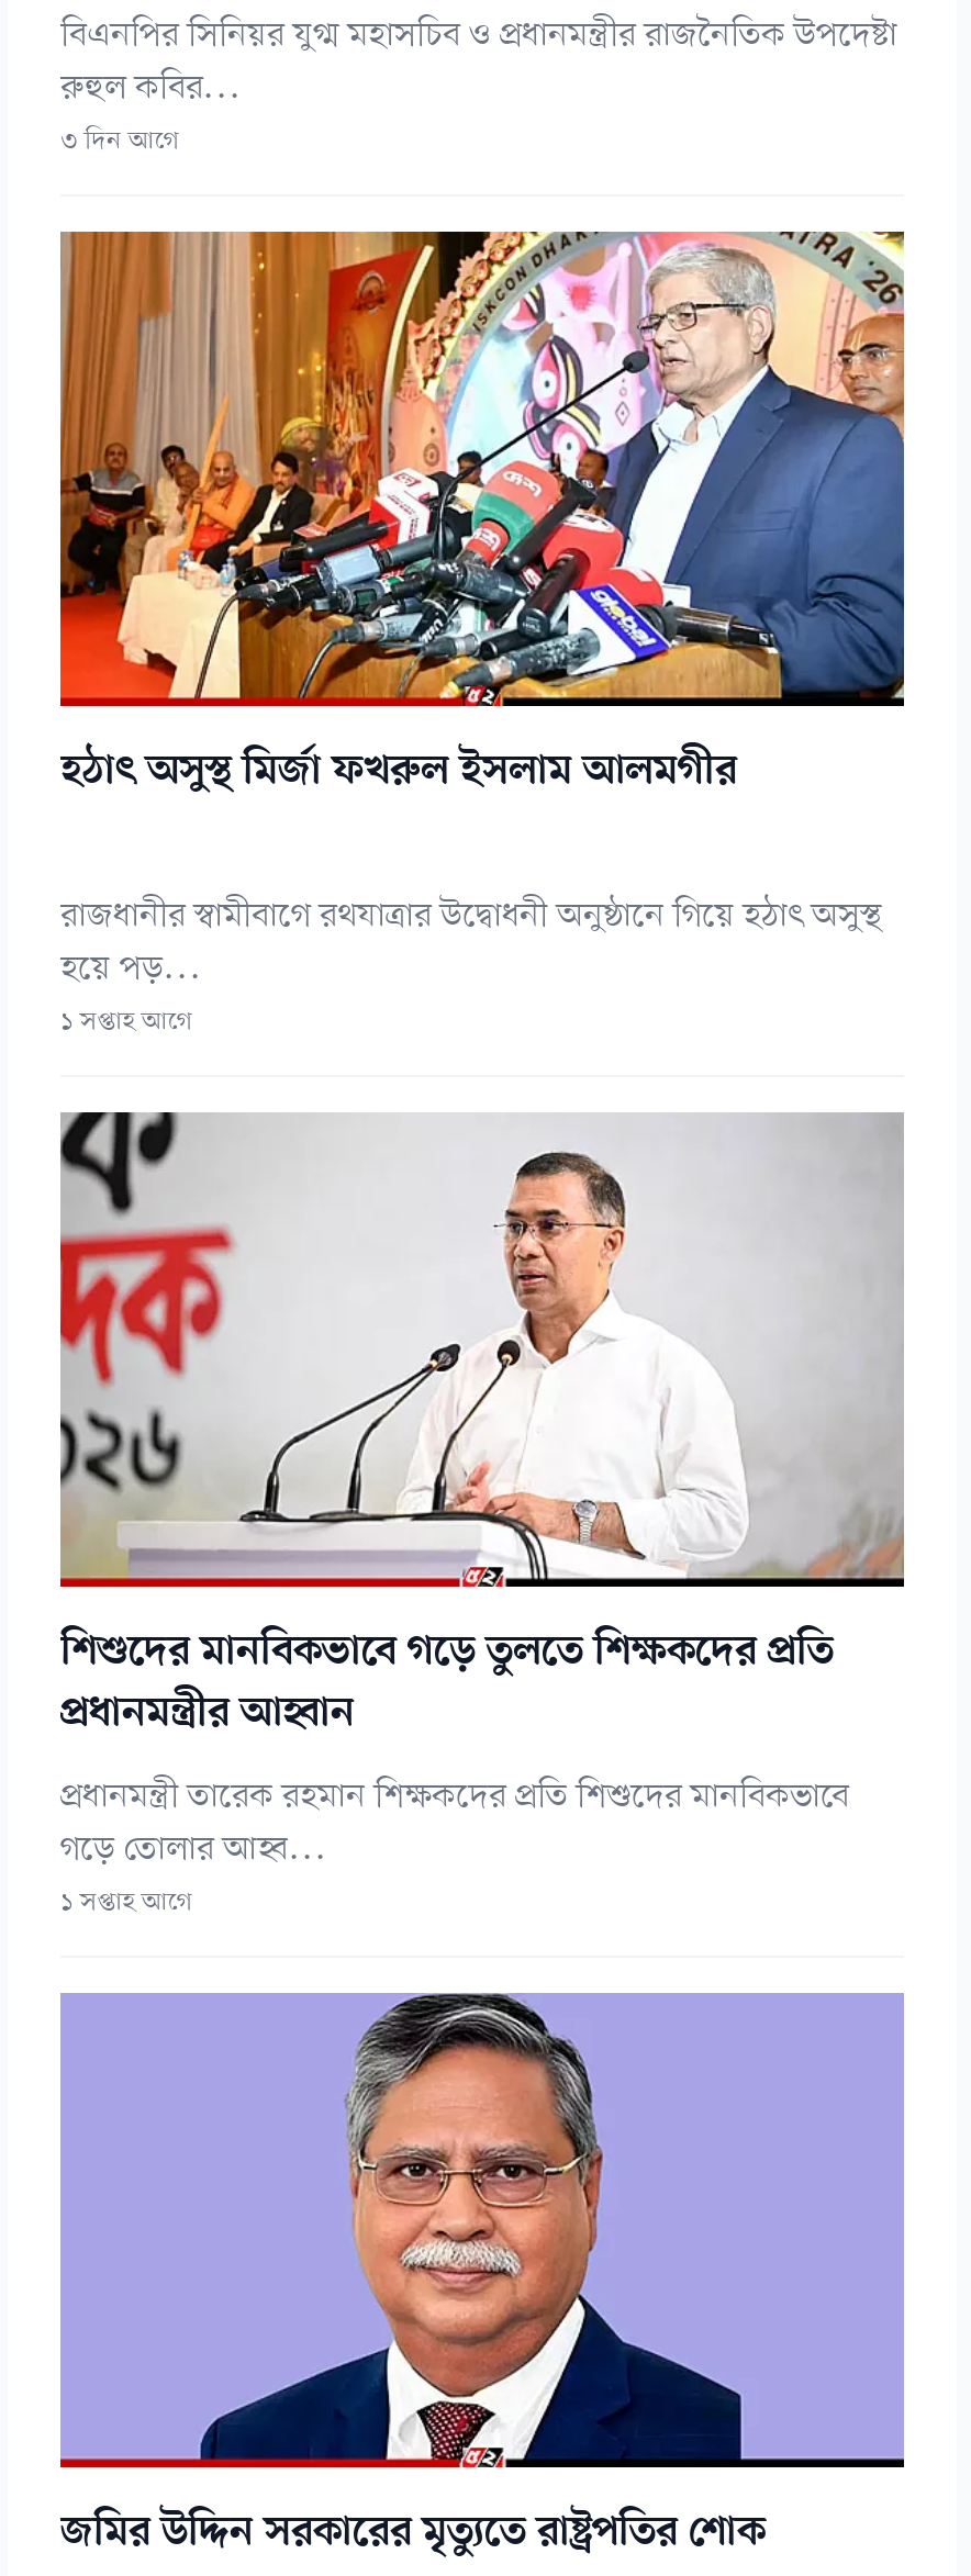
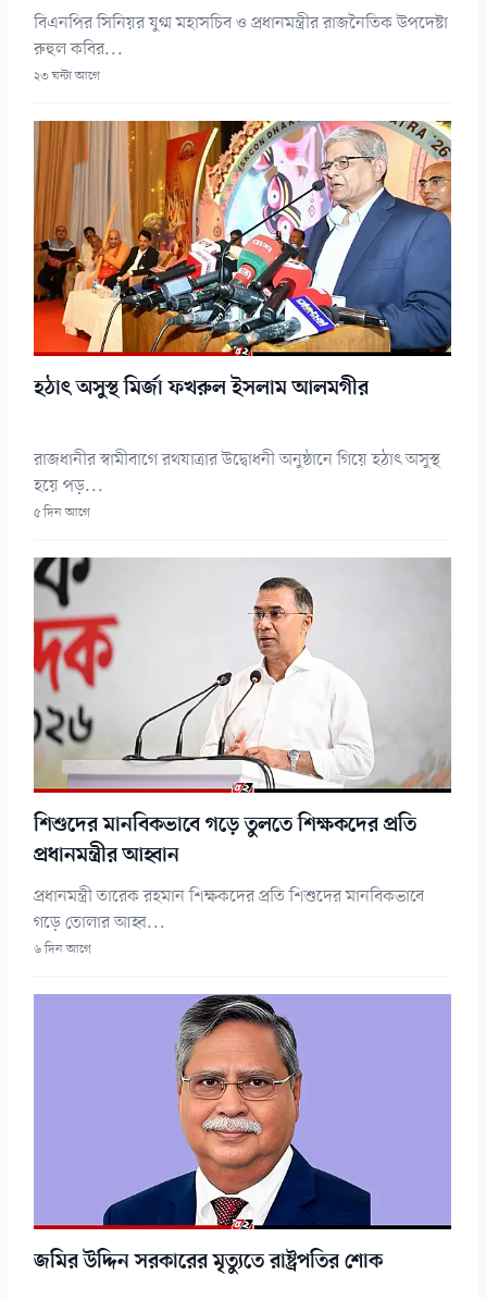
[60,124,179,159] ৩ দিন আগে -> [34,68,100,85] ২৩ ঘন্টা আগে
[60,1005,192,1040] ১ সপ্তাহ আগে -> [34,504,90,522] ৫ দিন আগে
[60,1885,192,1920] ১ সপ্তাহ আগে -> [34,941,91,958] ৬ দিন আগে

